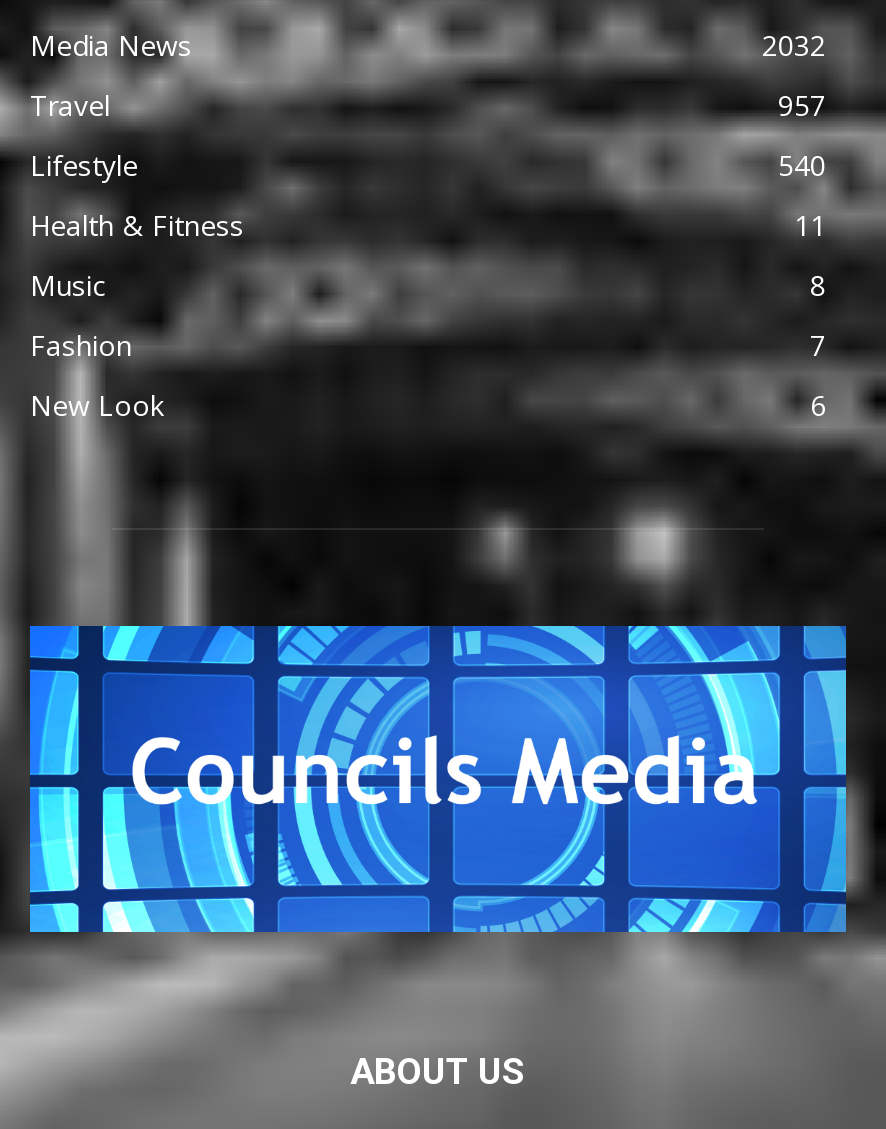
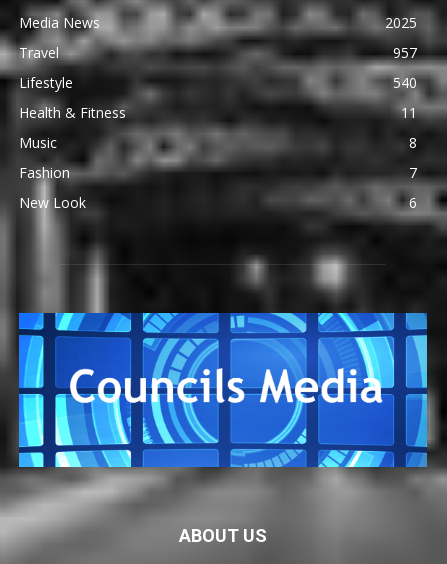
[762,26,826,64] 2032 -> [385,13,417,32] 2025

